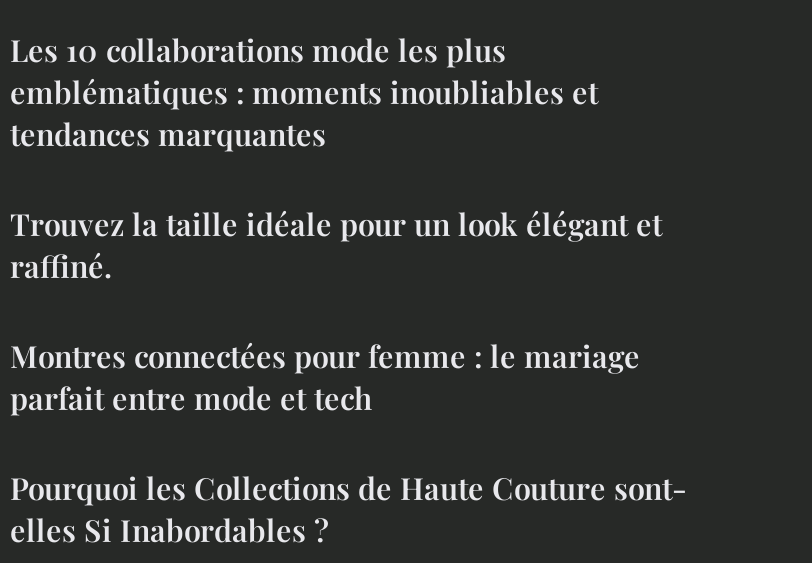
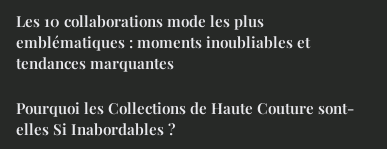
[10,203,662,417] Trouvez la taille idéale pour un look élégant et | raffiné. | Montres connectées pour femme : le mariage | parfait entre mode et tech -> none

